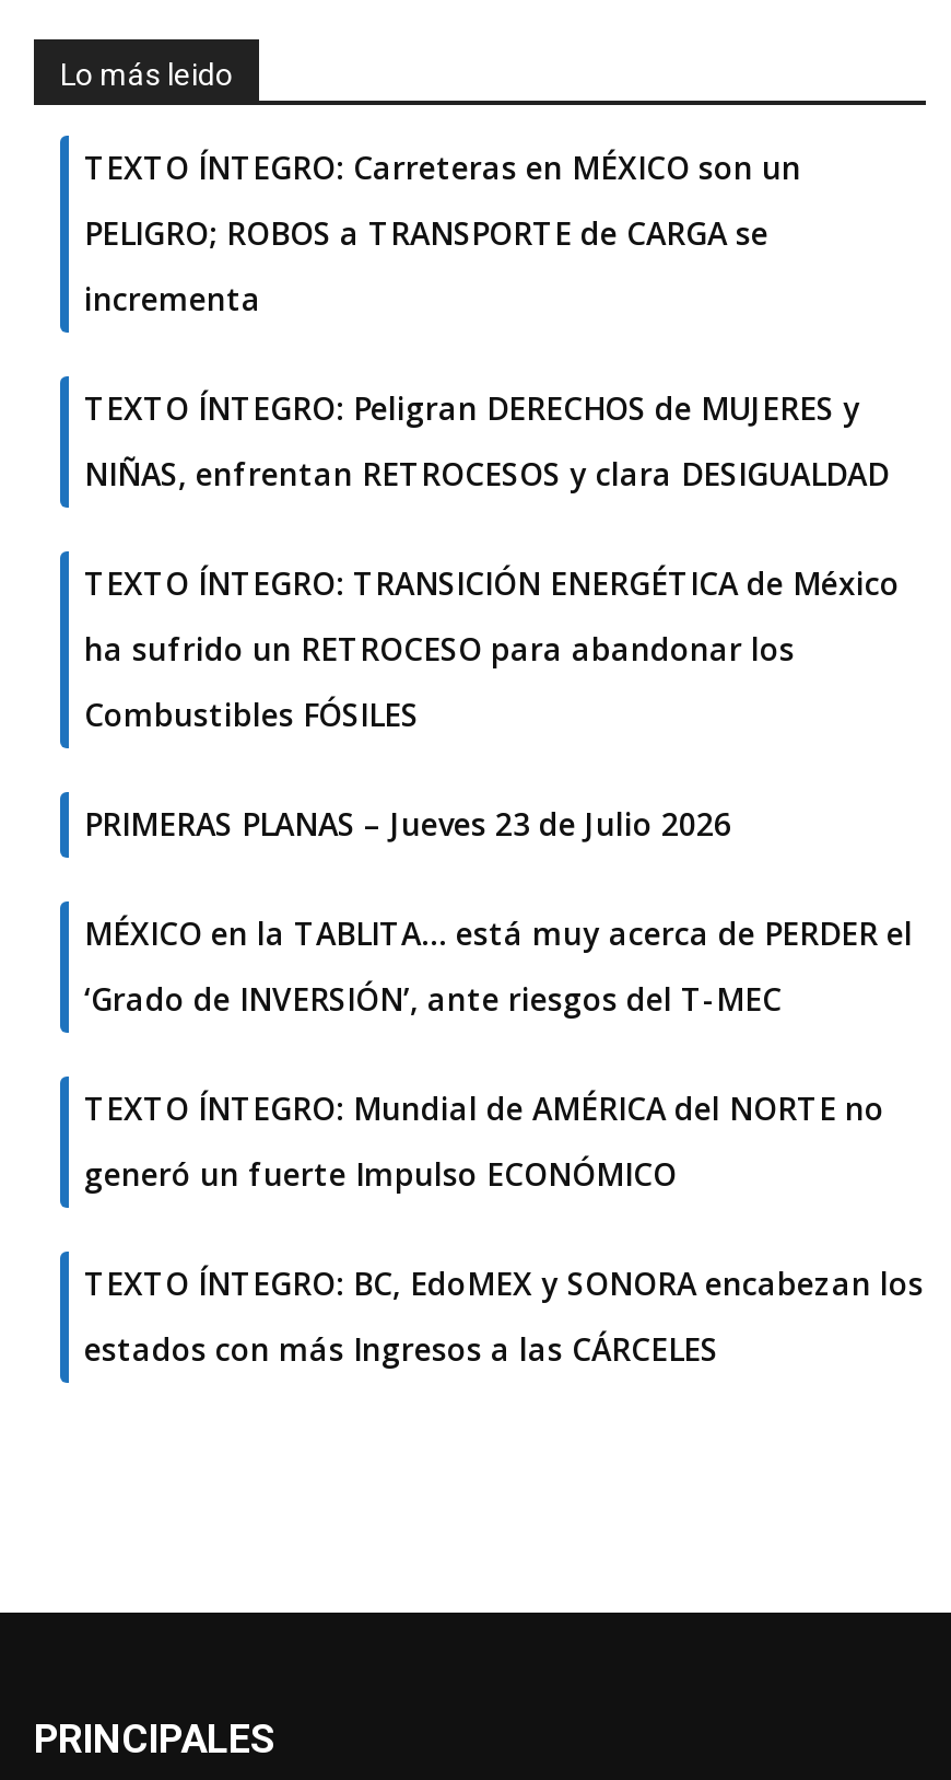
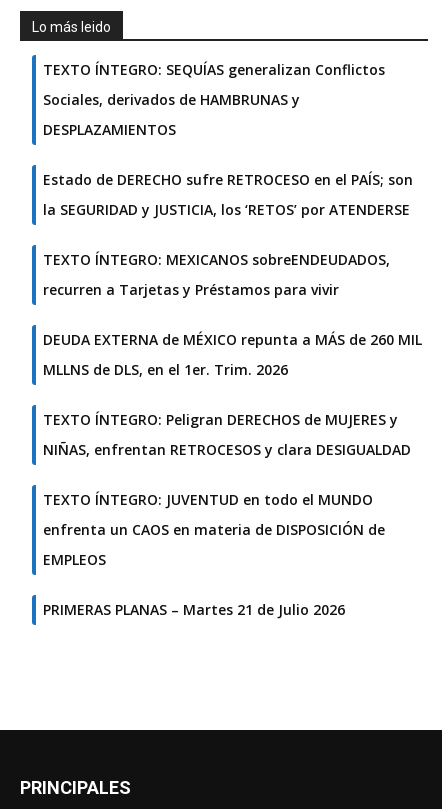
[84,147,801,320] TEXTO ÍNTEGRO: Carreteras en MÉXICO son un | PELIGRO; ROBOS a TRANSPORTE de CARGA se | incrementa -> [43,60,422,379] TEXTO ÍNTEGRO: SEQUÍAS generalizan Conflictos | Sociales, derivados de HAMBRUNAS y | DESPLAZAMIENTOS | Estado de DERECHO sufre RETROCESO en el PAÍS; son | la SEGURIDAD y JUSTICIA, los ‘RETOS’ por ATENDERSE | TEXTO ÍNTEGRO: MEXICANOS sobreENDEUDADOS, | recurren a Tarjetas y Préstamos para vivir | DEUDA EXTERNA de MÉXICO repunta a MÁS de 260 MIL | MLLNS de DLS, en el 1er. Trim. 2026
moved [84,388,889,495] -> [43,410,411,459]: TEXTO ÍNTEGRO: Peligran DERECHOS de MUJERES y | NIÑAS, enfrentan RETROCESOS y clara DESIGUALDAD
[84,563,924,1370] TEXTO ÍNTEGRO: TRANSICIÓN ENERGÉTICA de México | ha sufrido un RETROCESO para abandonar los | Combustibles FÓSILES | PRIMERAS PLANAS – Jueves 23 de Julio 2026 | MÉXICO en la TABLITA… está muy acerca de PERDER el | ‘Grado de INVERSIÓN’, ante riesgos del T-MEC | TEXTO ÍNTEGRO: Mundial de AMÉRICA del NORTE no | generó un fuerte Impulso ECONÓMICO | TEXTO ÍNTEGRO: BC, EdoMEX y SONORA encabezan los | estados con más Ingresos a las CÁRCELES -> [43,490,385,619] TEXTO ÍNTEGRO: JUVENTUD en todo el MUNDO | enfrenta un CAOS en materia de DISPOSICIÓN de | EMPLEOS | PRIMERAS PLANAS – Martes 21 de Julio 2026

